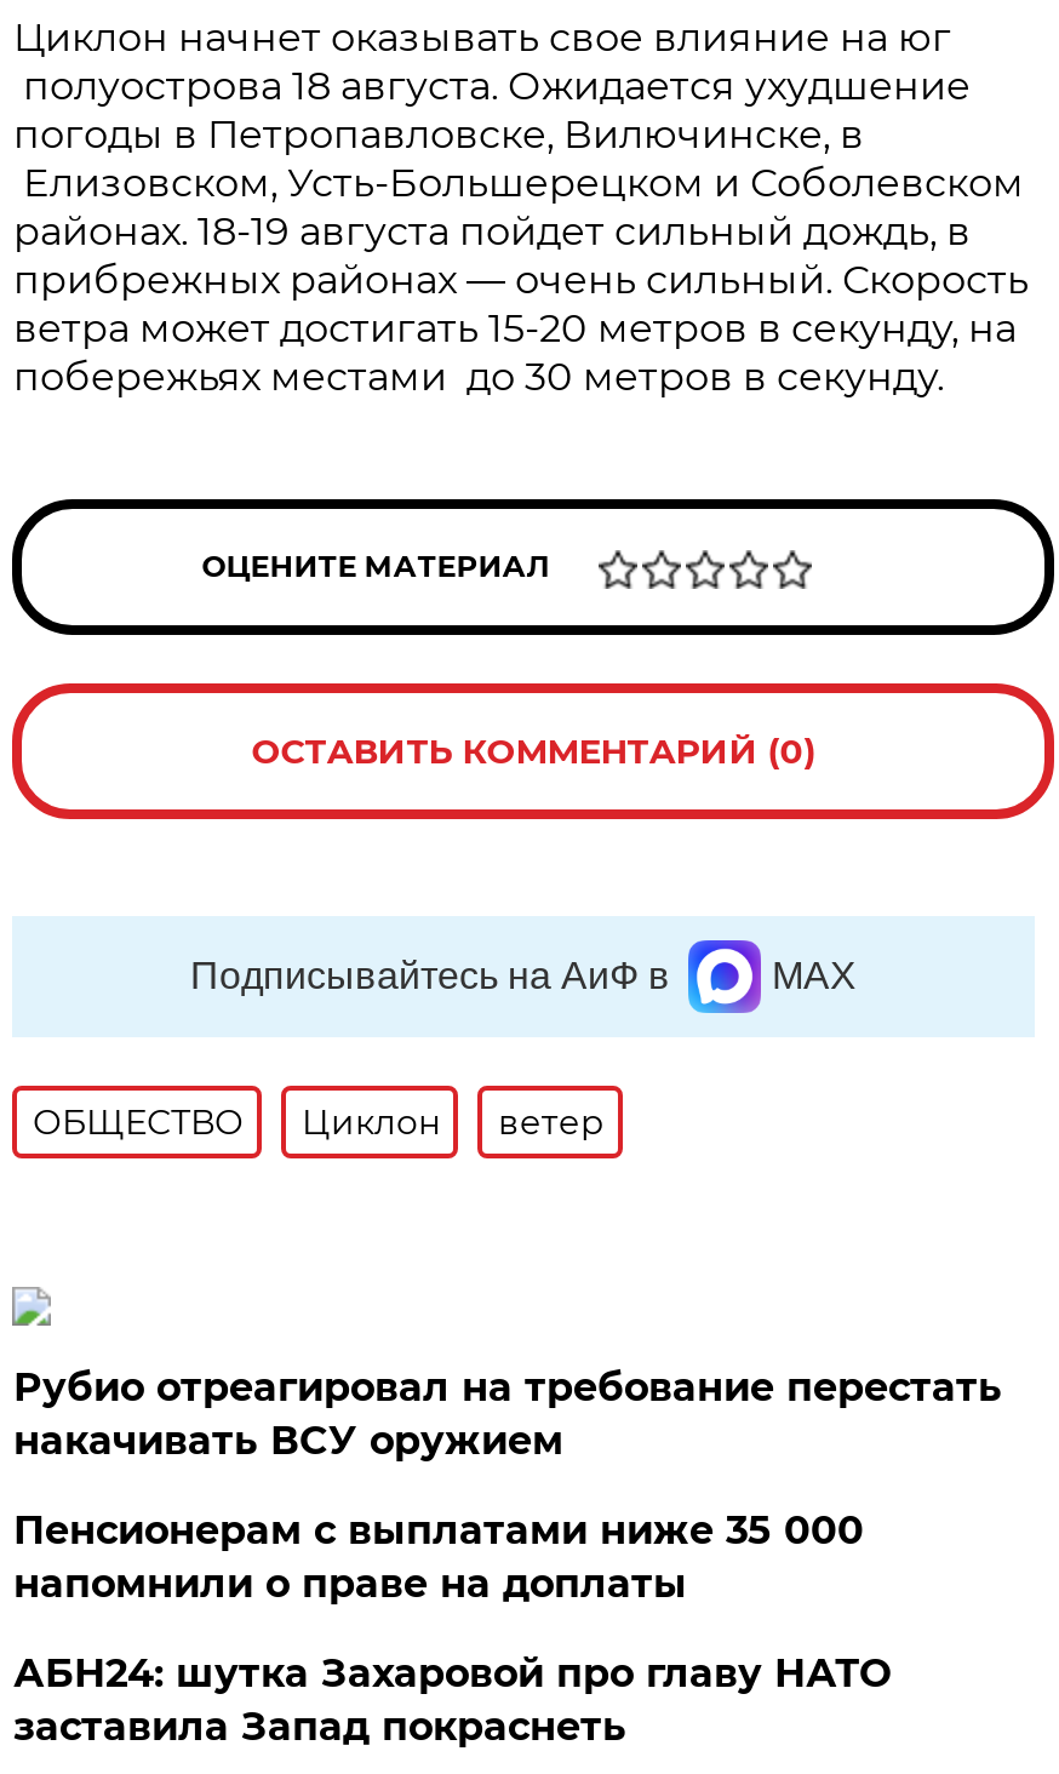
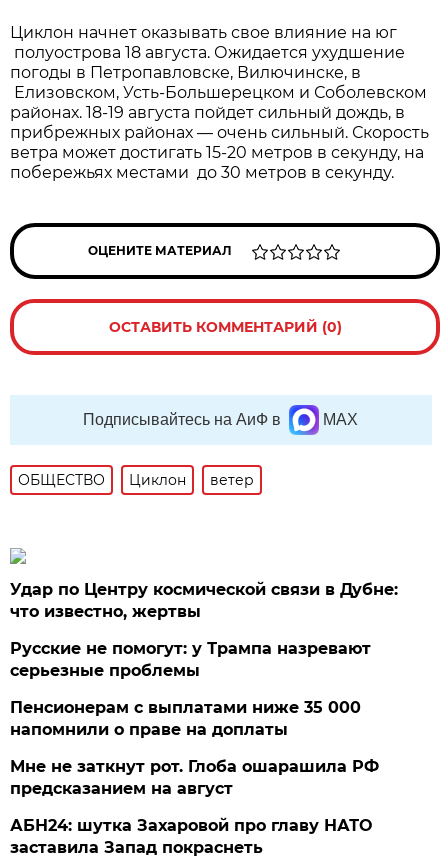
[13,1364,1002,1464] Рубио отреагировал на требование перестать | накачивать ВСУ оружием -> [10,580,398,680] Удар по Центру космической связи в Дубне: | что известно, жертвы | Русские не помогут: у Трампа назревают | серьезные проблемы
none -> [10,757,379,798] Мне не заткнут рот. Глоба ошарашила РФ | предсказанием на август

